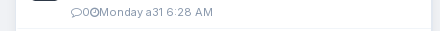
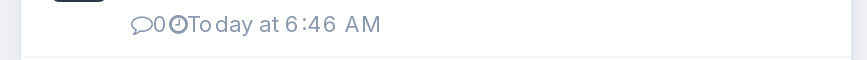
[82,5,213,19] 0 Monday a31 6:28 AM -> [153,10,381,38] 0 Today at 6:46 AM

